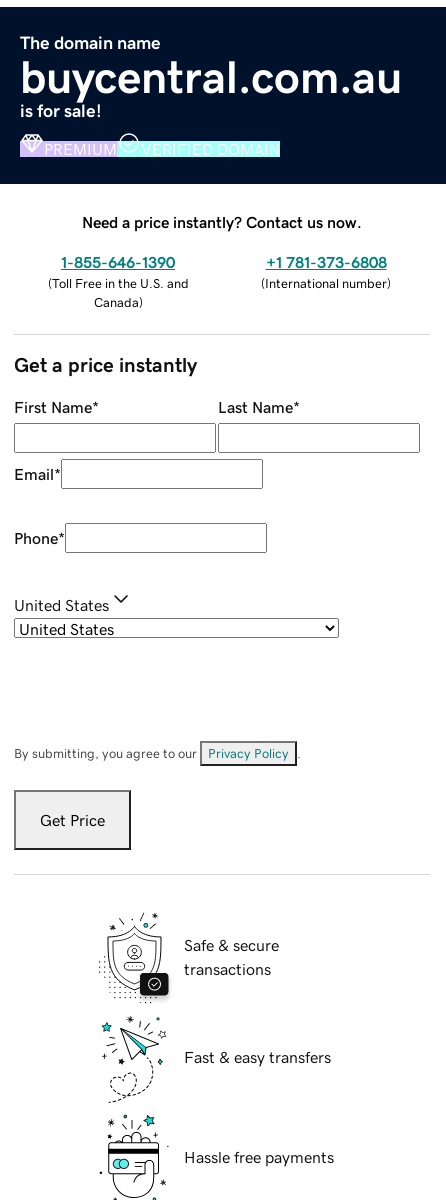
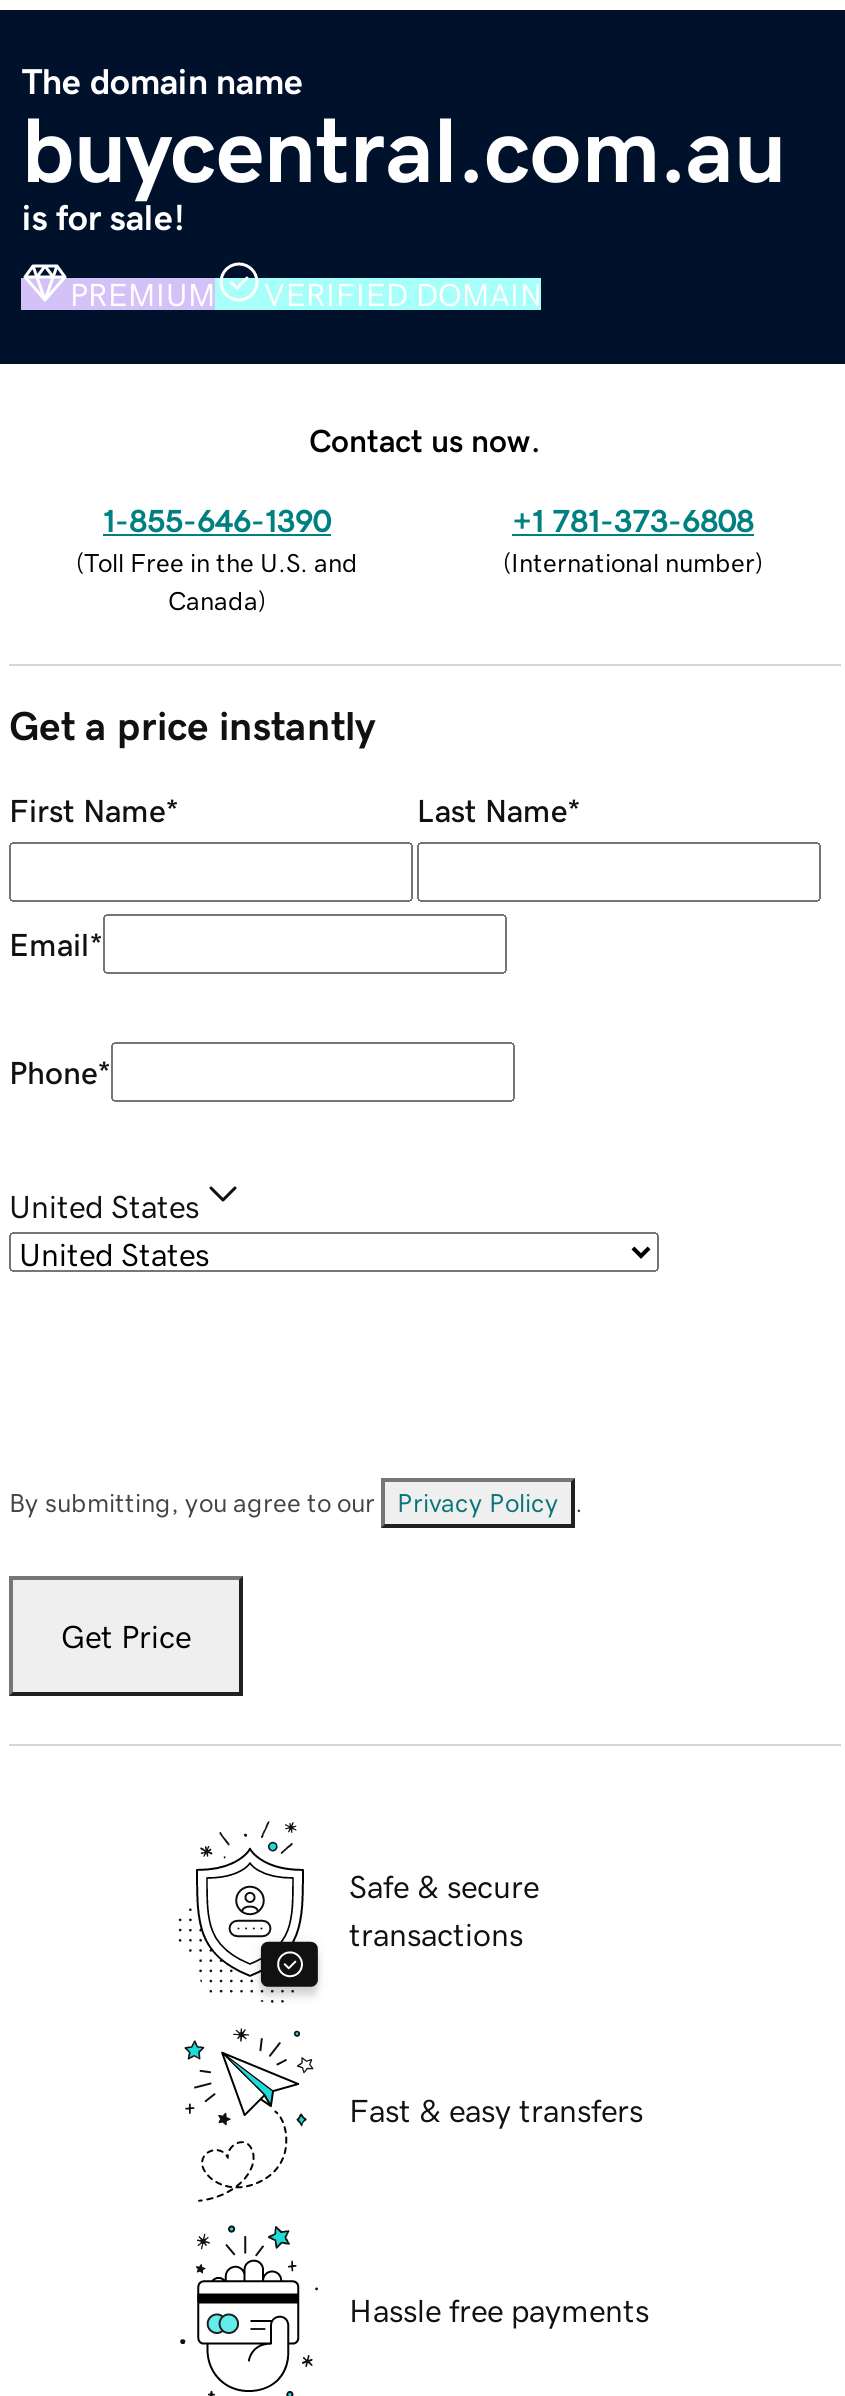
[82,214,362,230] Need a price instantly? Contact us now. -> [309,423,541,455] Contact us now.

